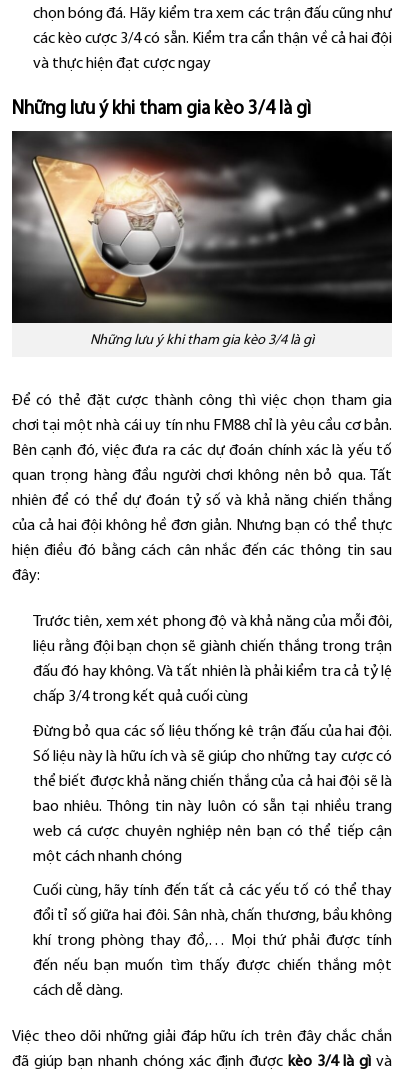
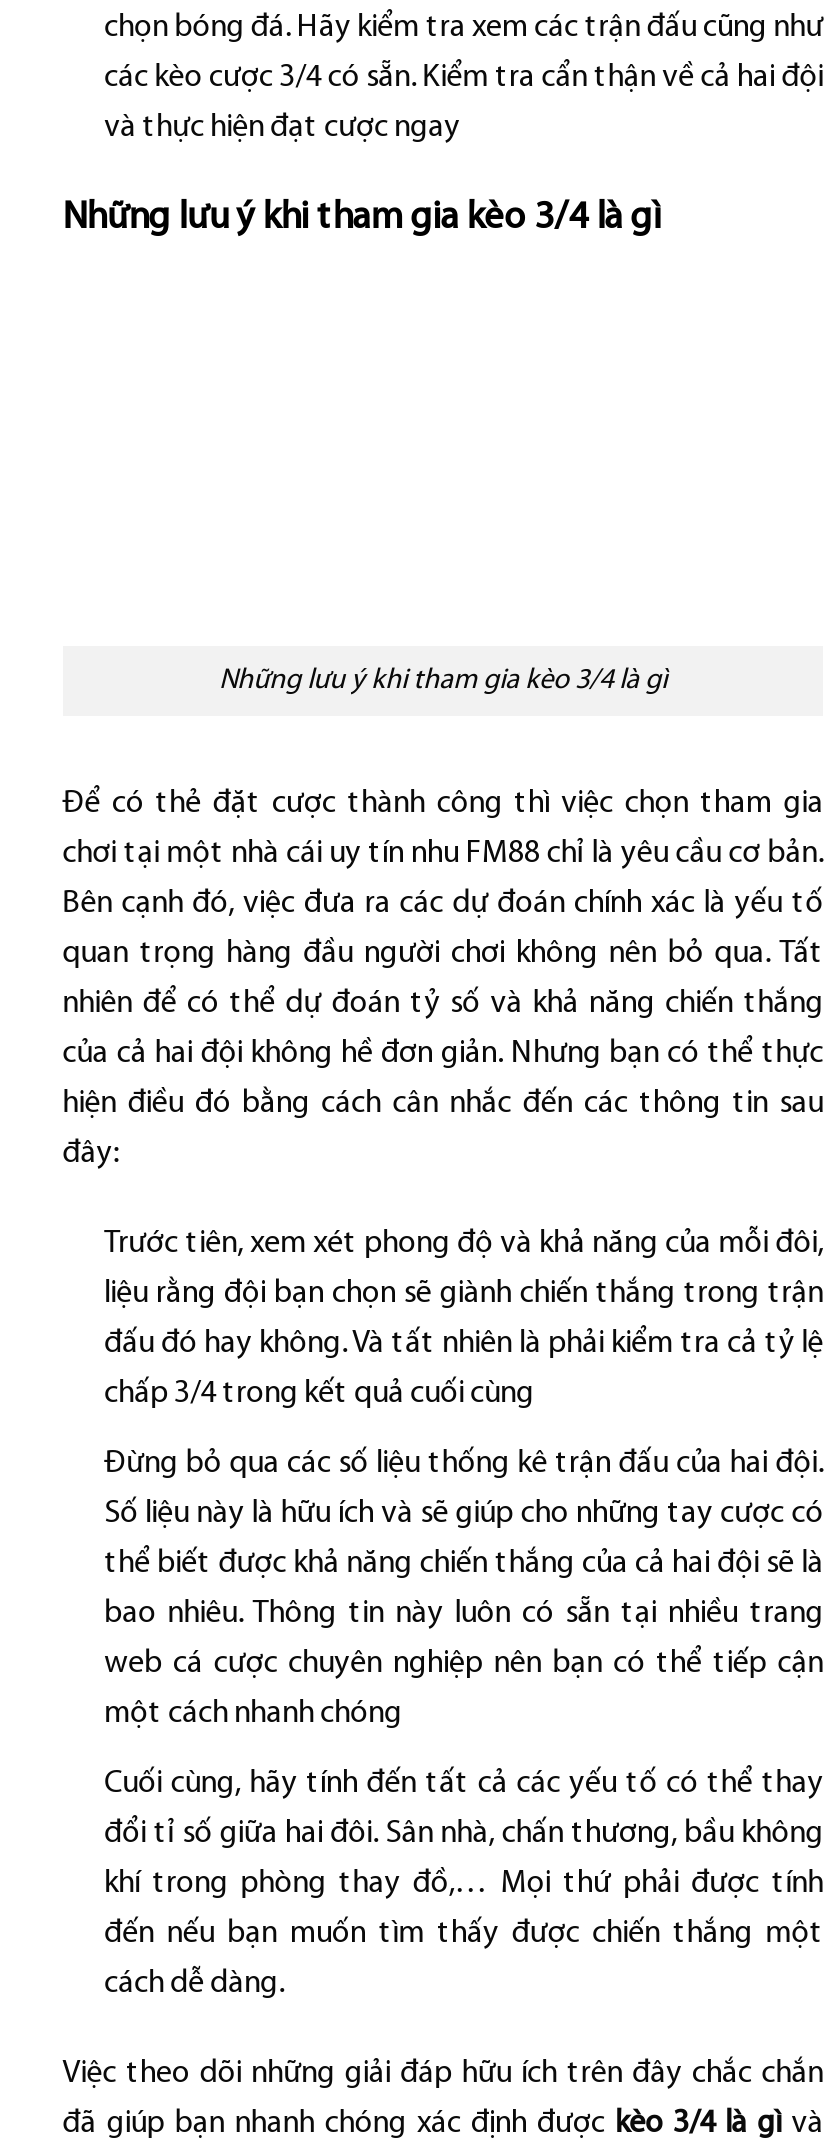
[11,130,393,324] [image] -> none

